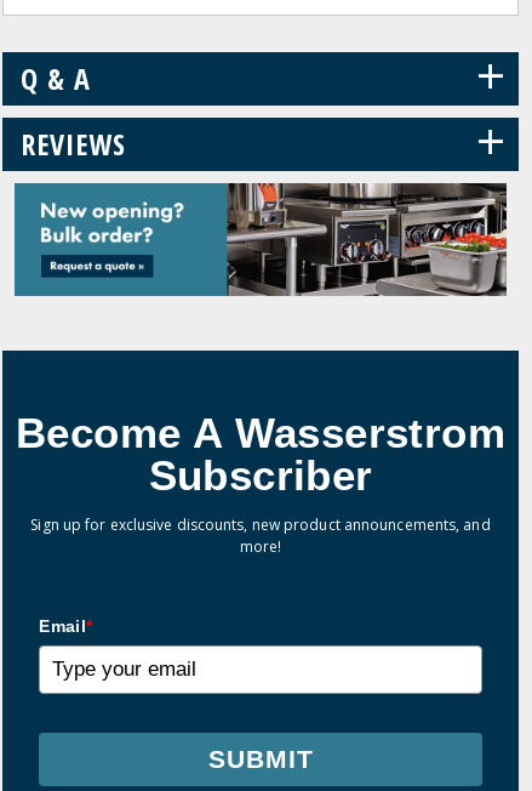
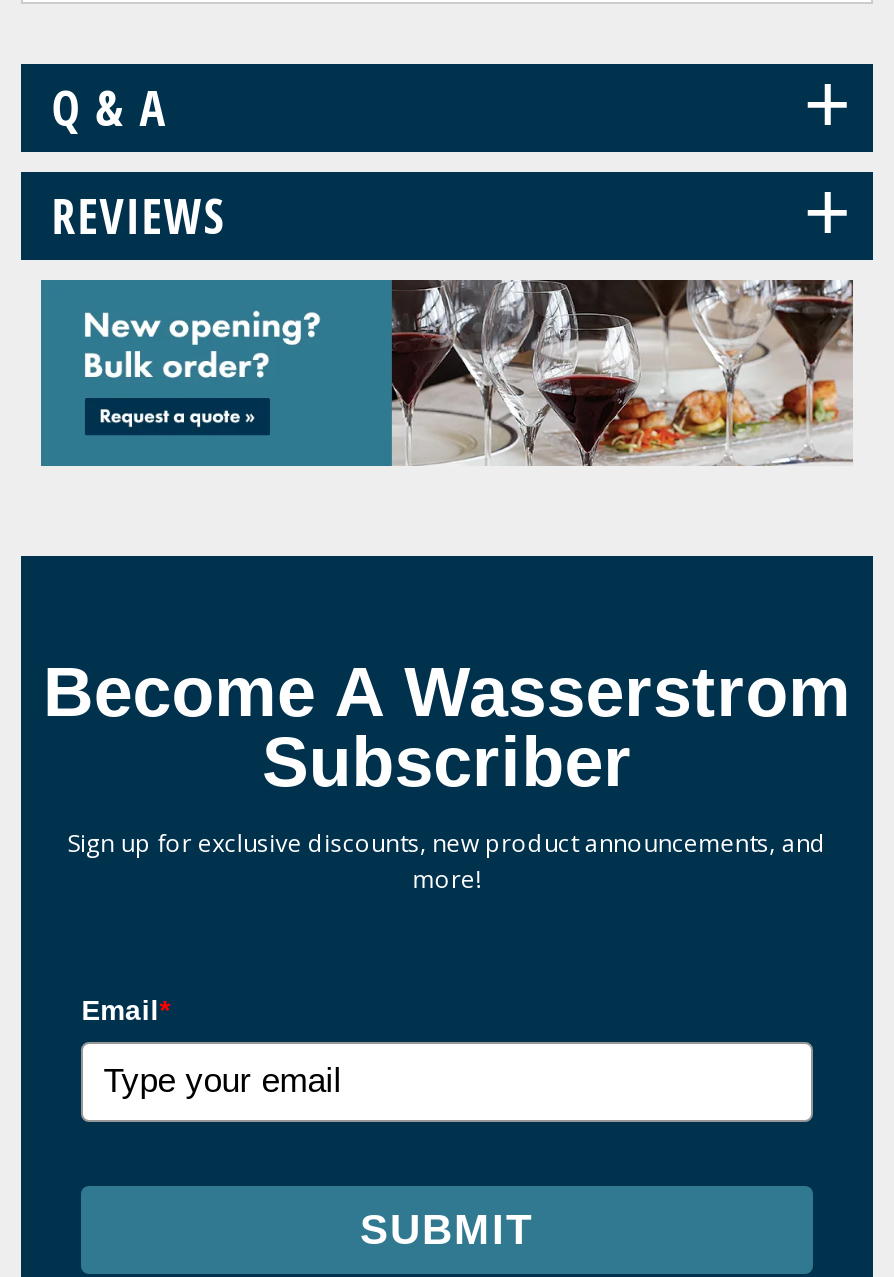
[227,182,508,297] [image] -> [389,278,853,466] [image]

